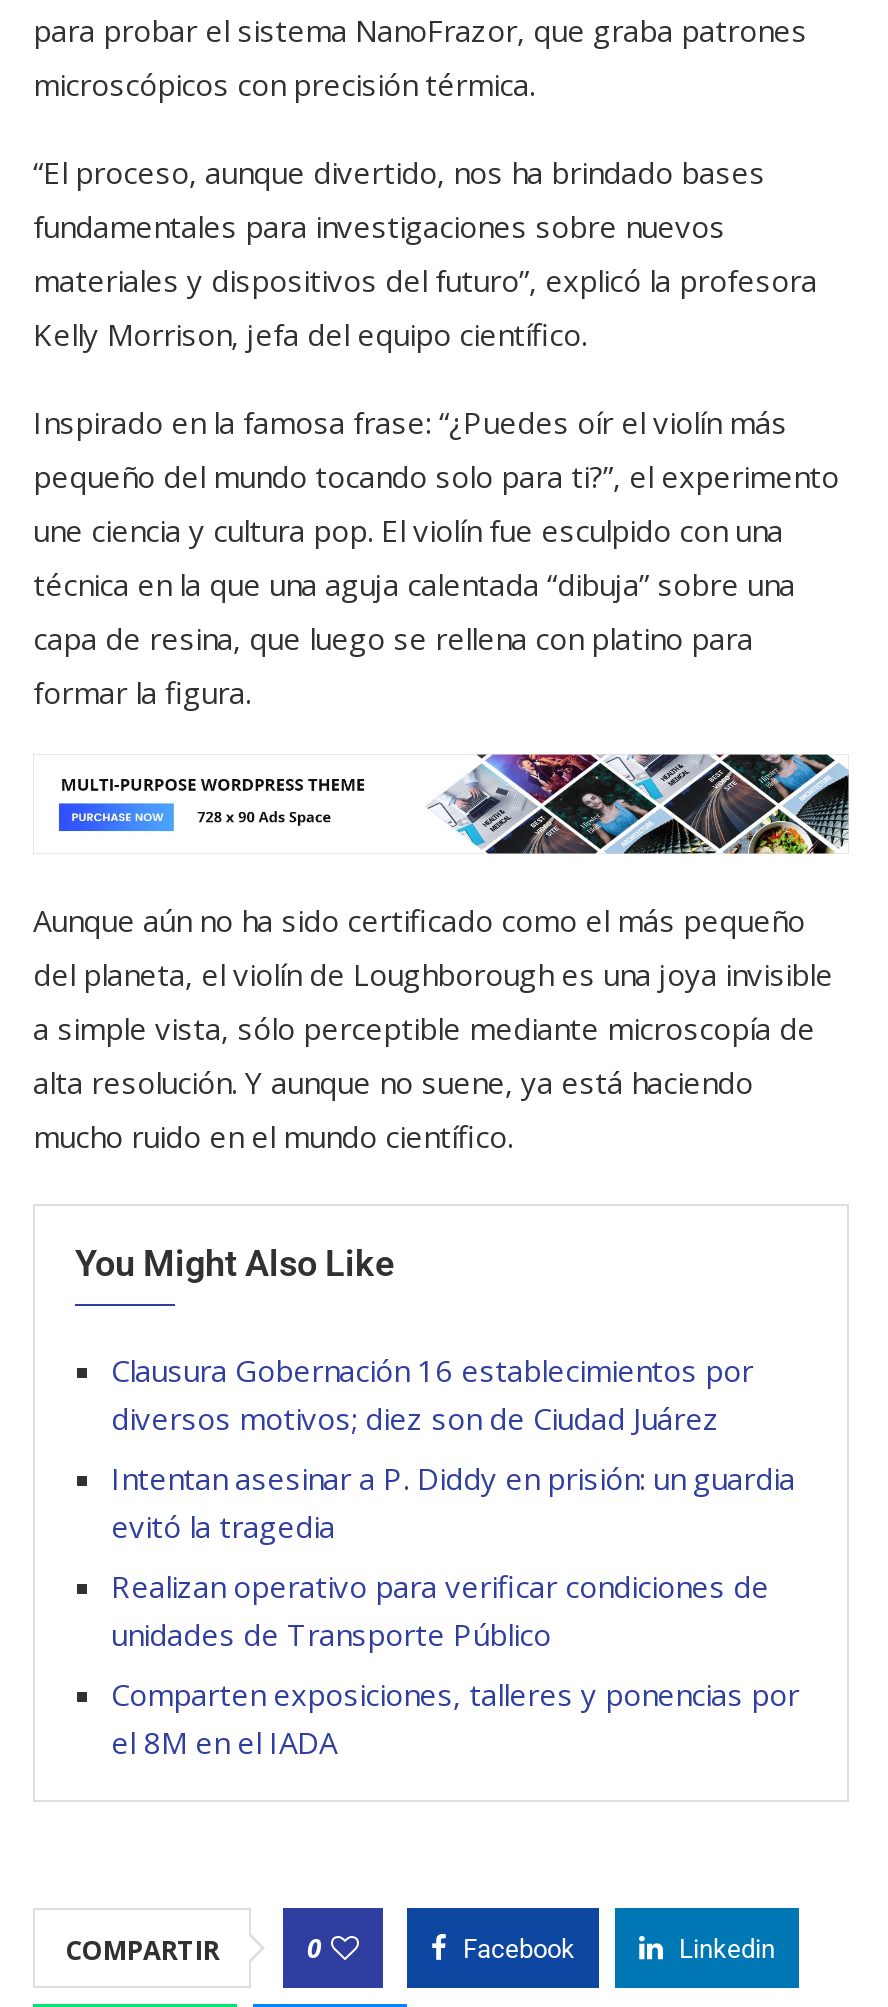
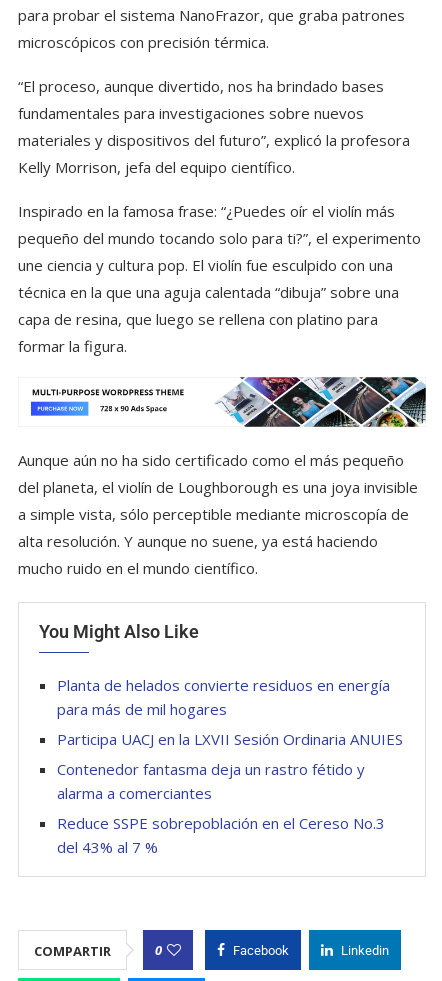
[111,1351,753,1439] Clausura Gobernación 16 establecimientos por | diversos motivos; diez son de Ciudad Juárez -> [57,675,390,719] Planta de helados convierte residuos en energía | para más de mil hogares
[111,1459,795,1547] Intentan asesinar a P. Diddy en prisión: un guardia | evitó la tragedia -> [57,729,403,749] Participa UACJ en la LXVII Sesión Ordinaria ANUIES
[111,1567,769,1655] Realizan operativo para verificar condiciones de | unidades de Transporte Público -> [57,759,365,803] Contenedor fantasma deja un rastro fétido y | alarma a comerciantes
[111,1675,799,1763] Comparten exposiciones, talleres y ponencias por | el 8M en el IADA -> [57,813,385,857] Reduce SSPE sobrepoblación en el Cereso No.3 | del 43% al 7 %

